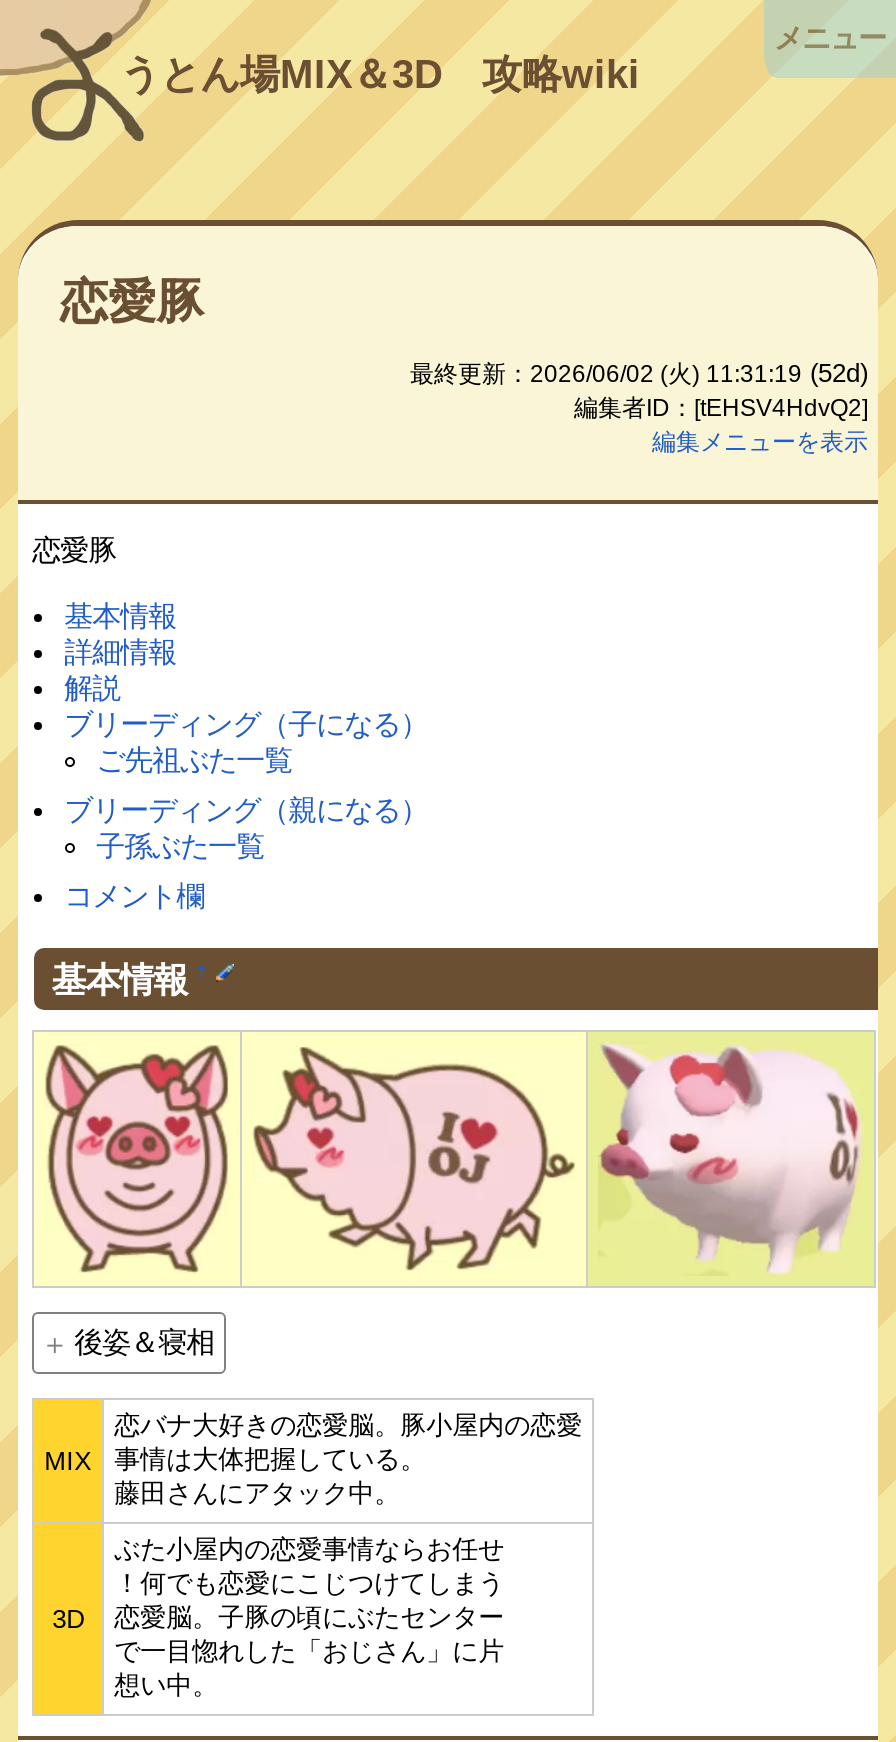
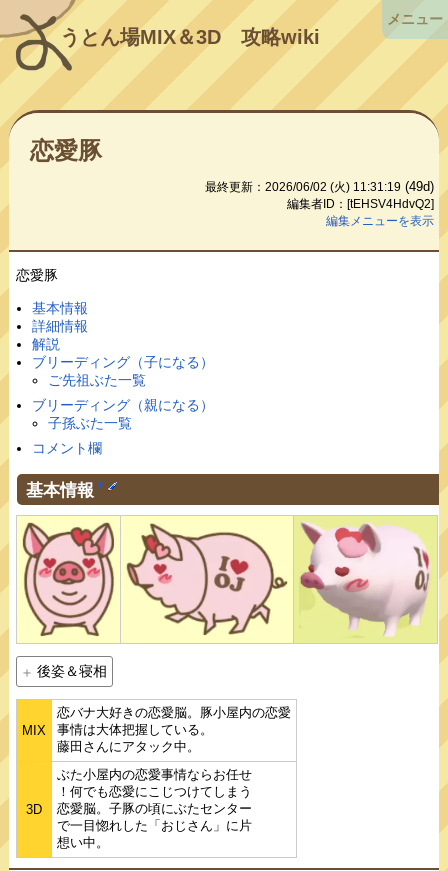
[410,358,868,388] 最終更新：2026/06/02 (火) 11:31:19 (52d) -> [205,179,434,194] 最終更新：2026/06/02 (火) 11:31:19 (49d)

